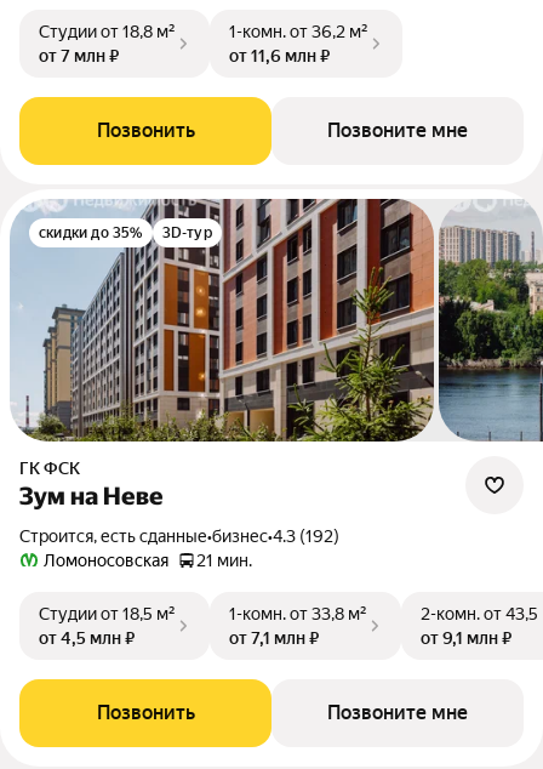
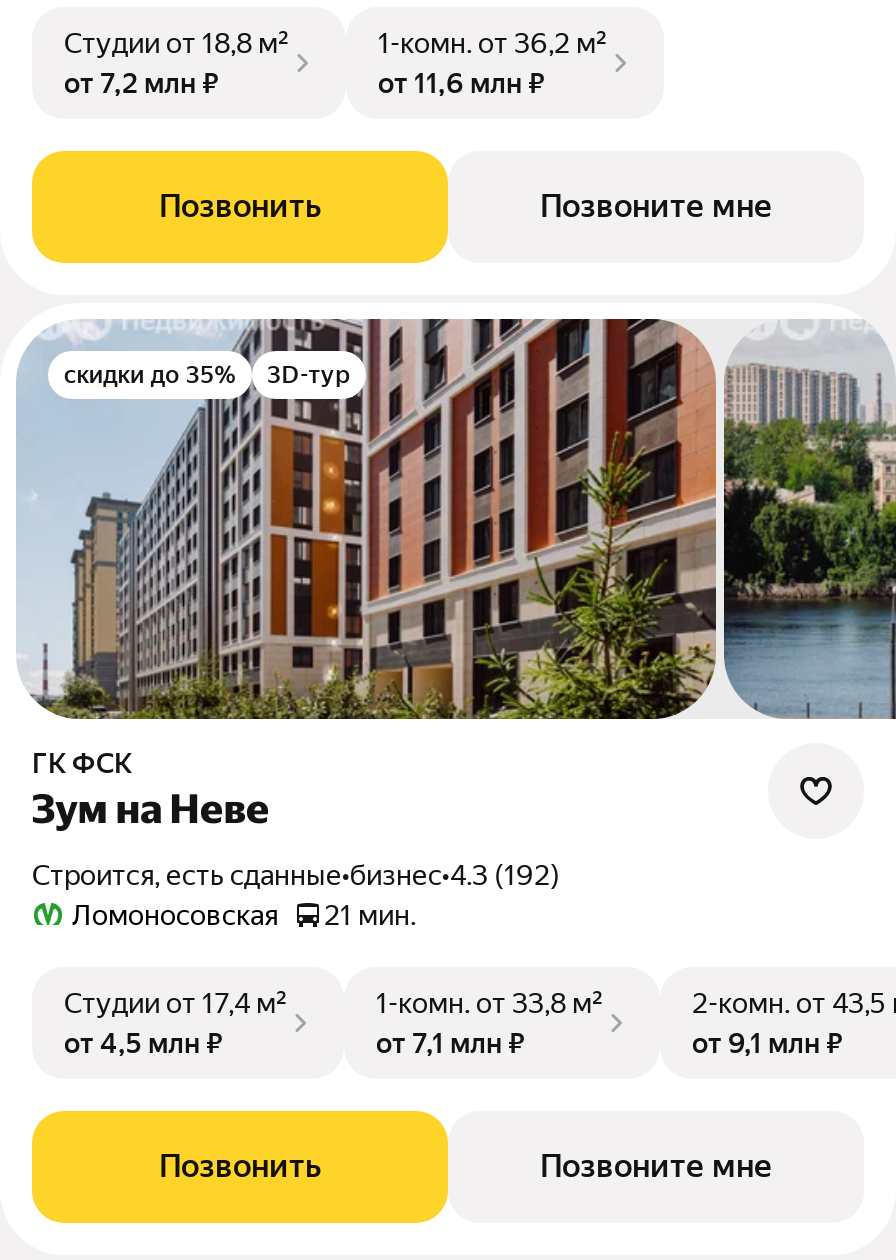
[39,46,119,66] от 7 млн ₽ -> [64,67,218,99] от 7,2 млн ₽
[39,604,176,624] Студии от 18,5 м² -> [64,987,288,1019] Студии от 17,4 м²

